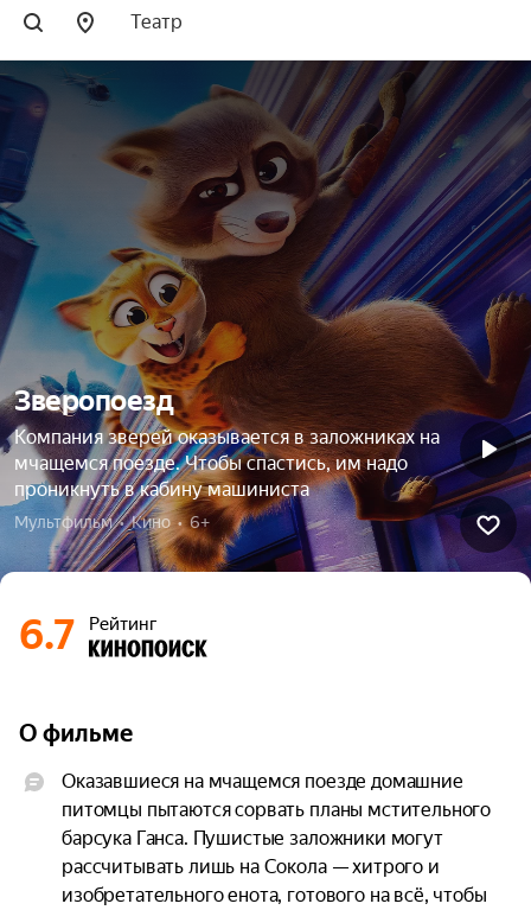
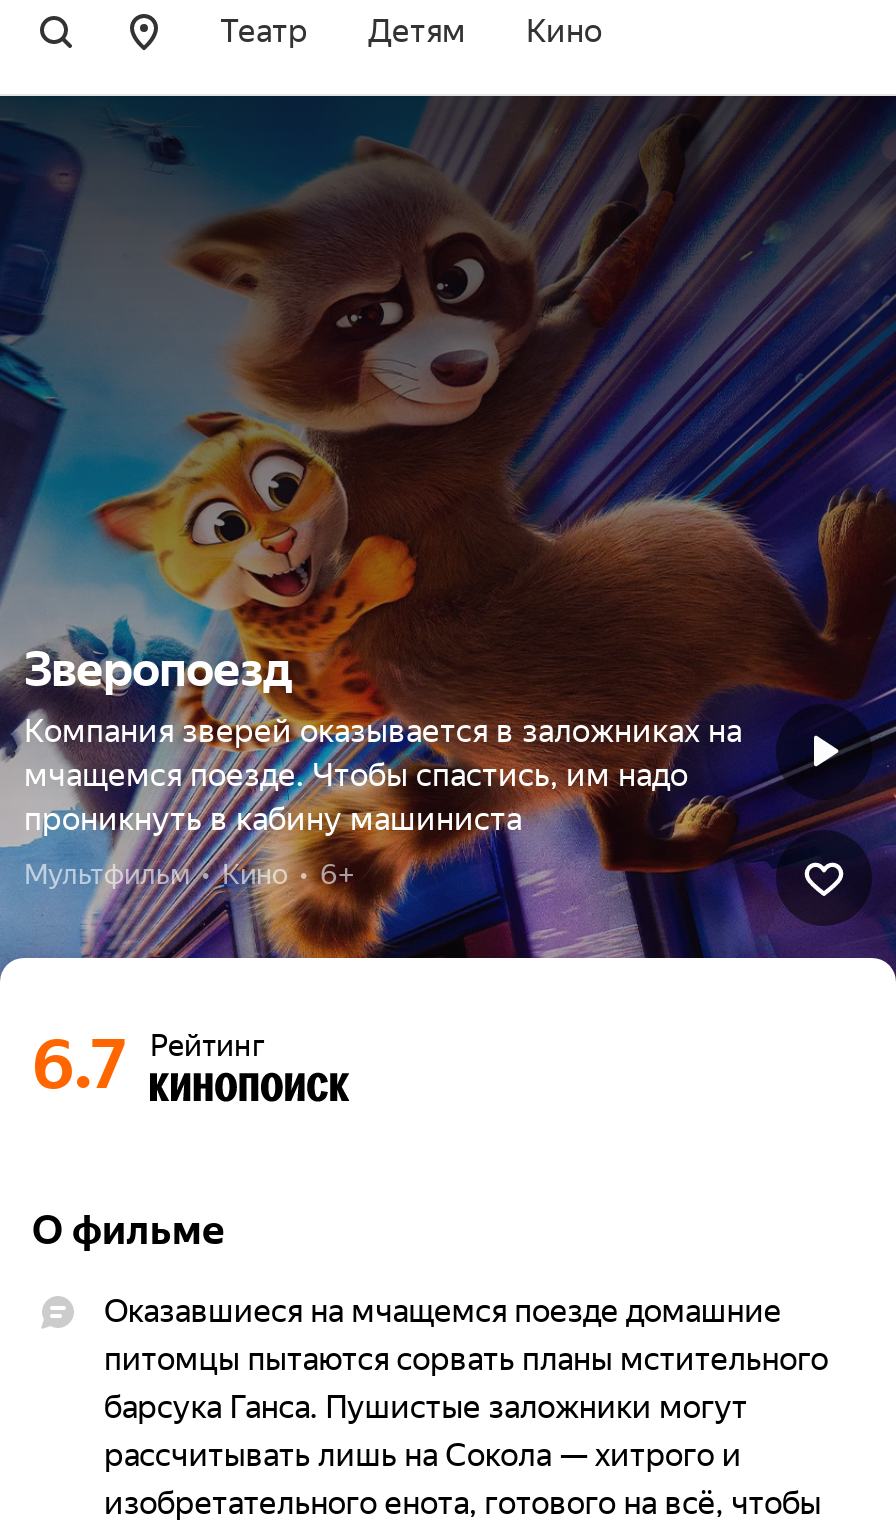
none -> [368,12,602,50] Детям | Кино

